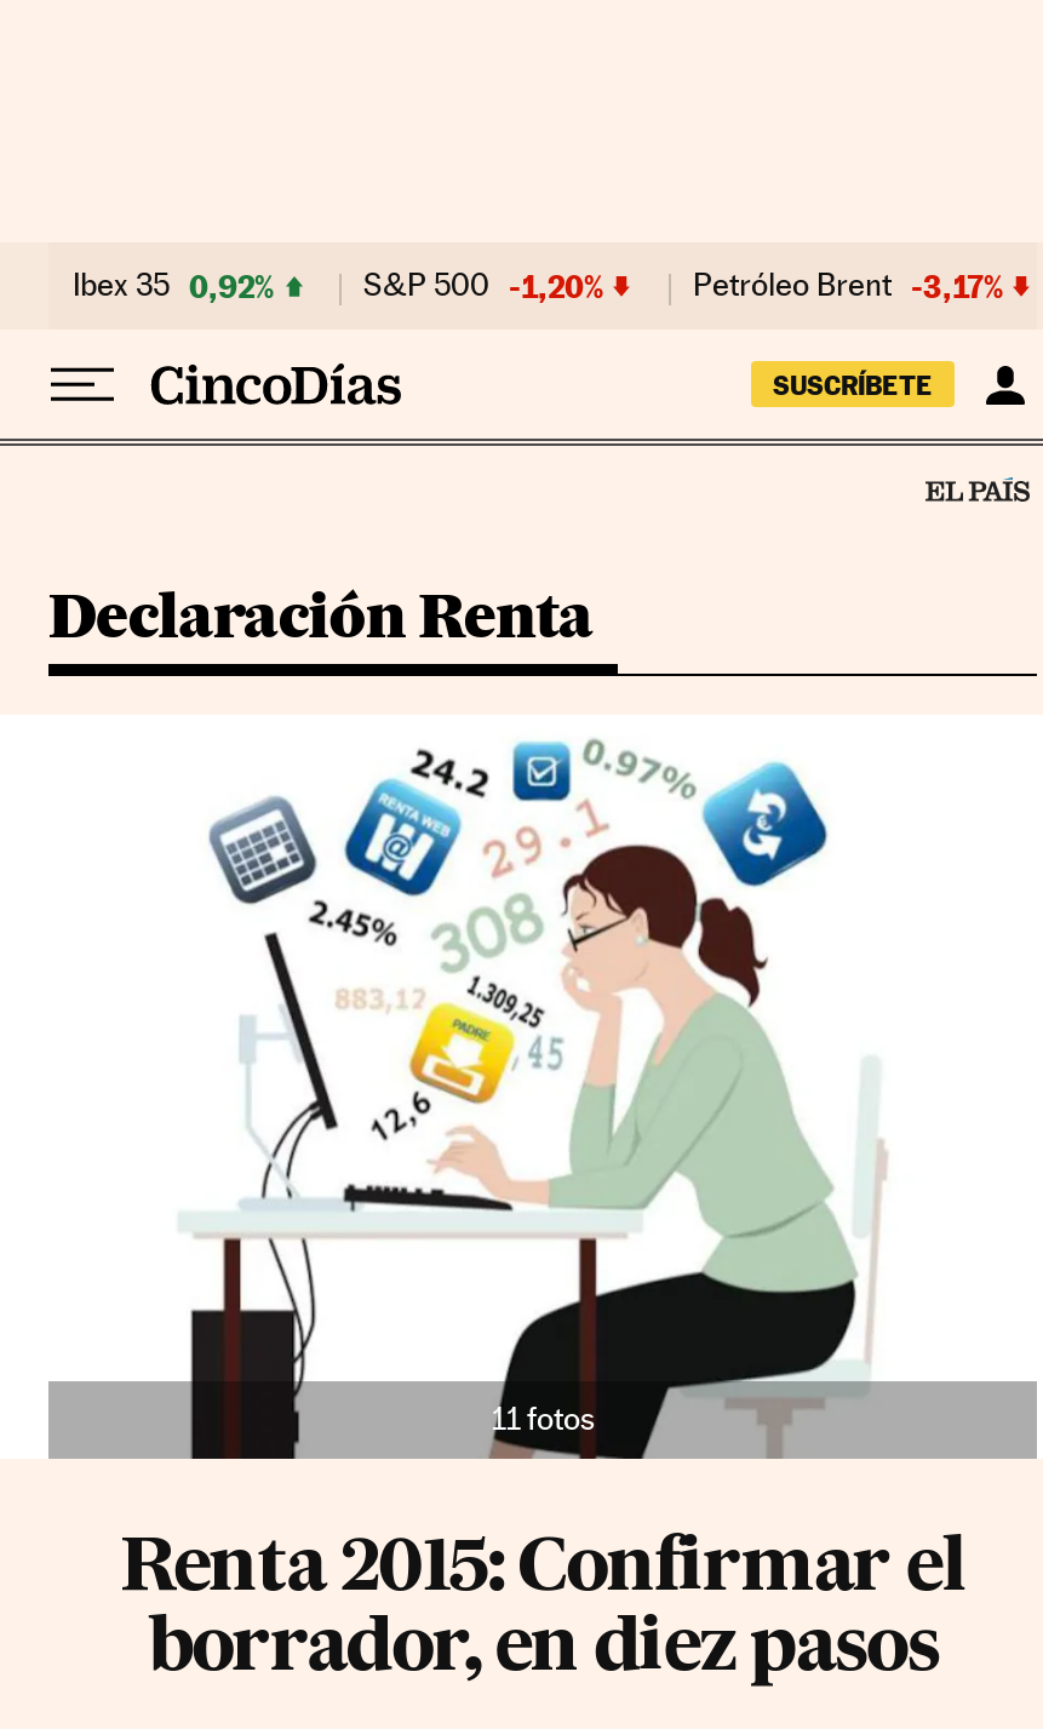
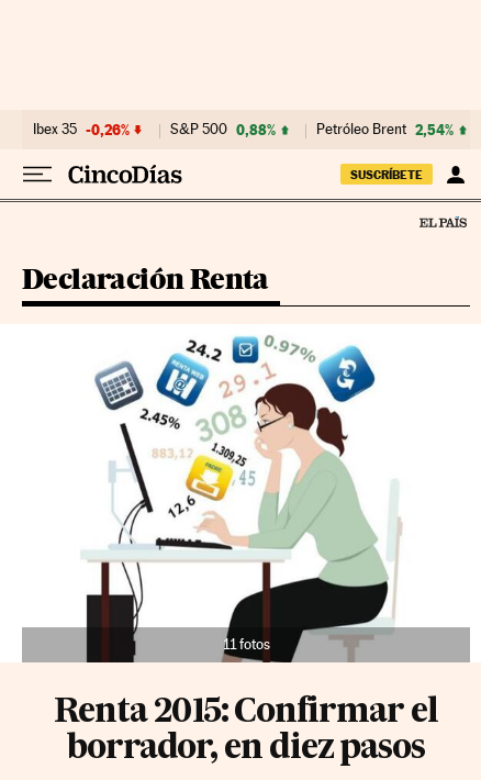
[73,267,274,305] Ibex 35 0,92% -> [33,121,130,138] Ibex 35 -0,26%
[363,267,603,305] S&P 500 -1,20% -> [170,121,276,138] S&P 500 0,88%
[693,267,1003,305] Petróleo Brent -3,17% -> [316,121,454,138] Petróleo Brent 2,54%

